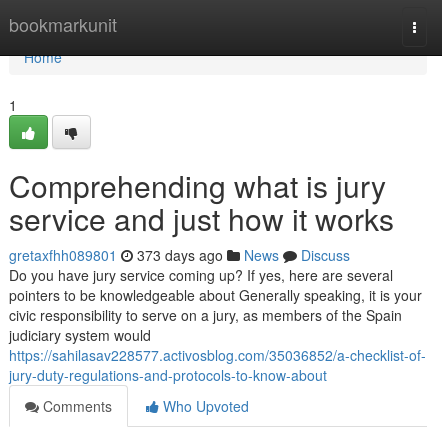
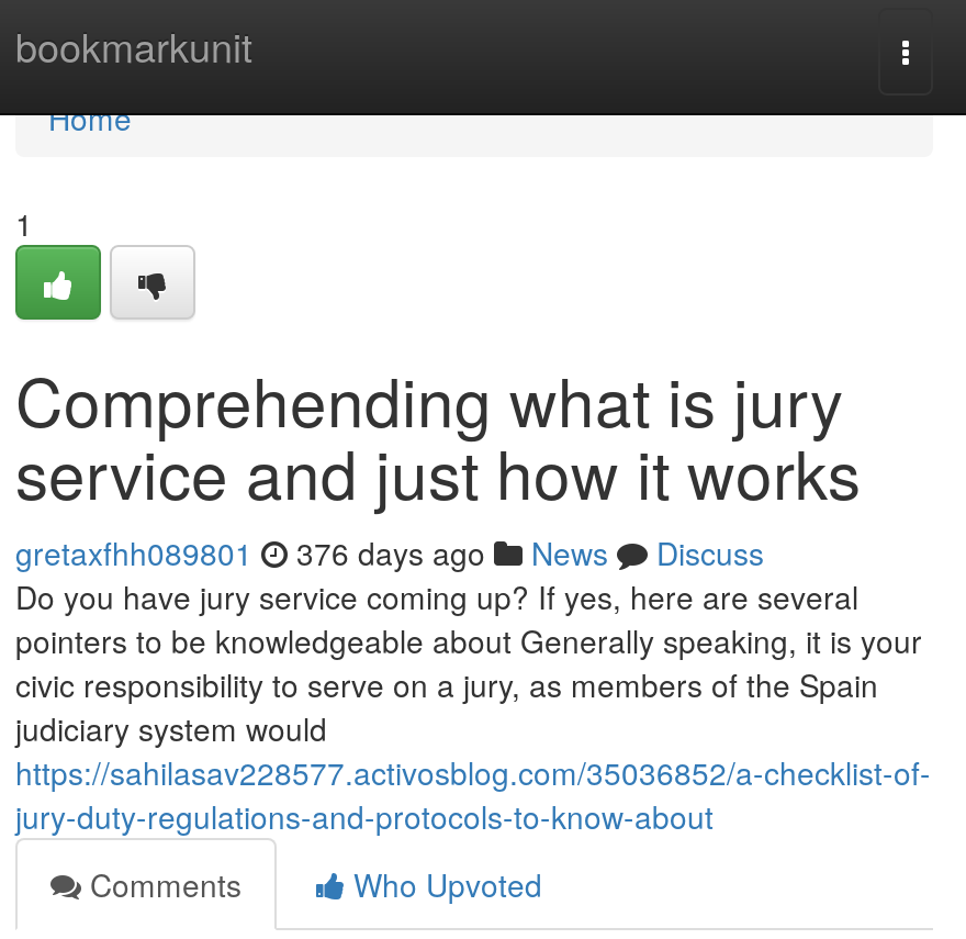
[9,245,350,265] gretaxfhh089801 373 days ago News Discuss -> [15,530,764,574] gretaxfhh089801 376 days ago News Discuss

